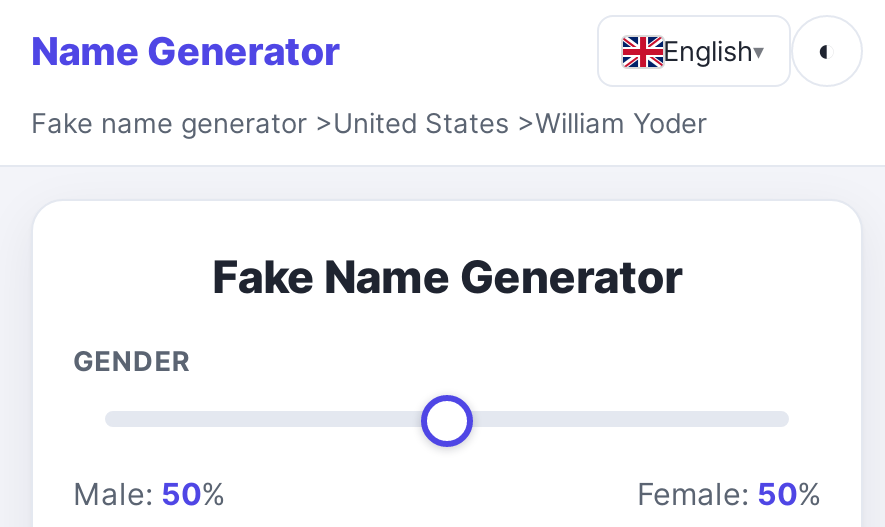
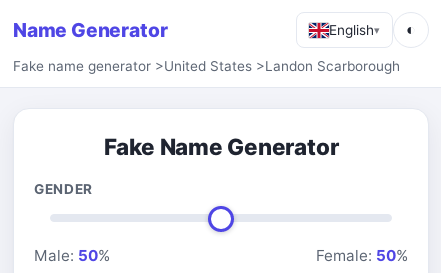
[31,107,707,139] Fake name generator >United States >William Yoder -> [13,58,400,74] Fake name generator >United States >Landon Scarborough

